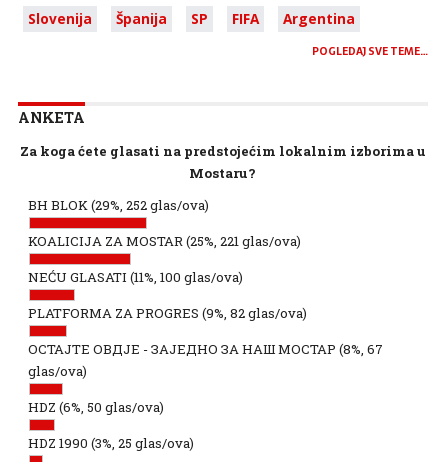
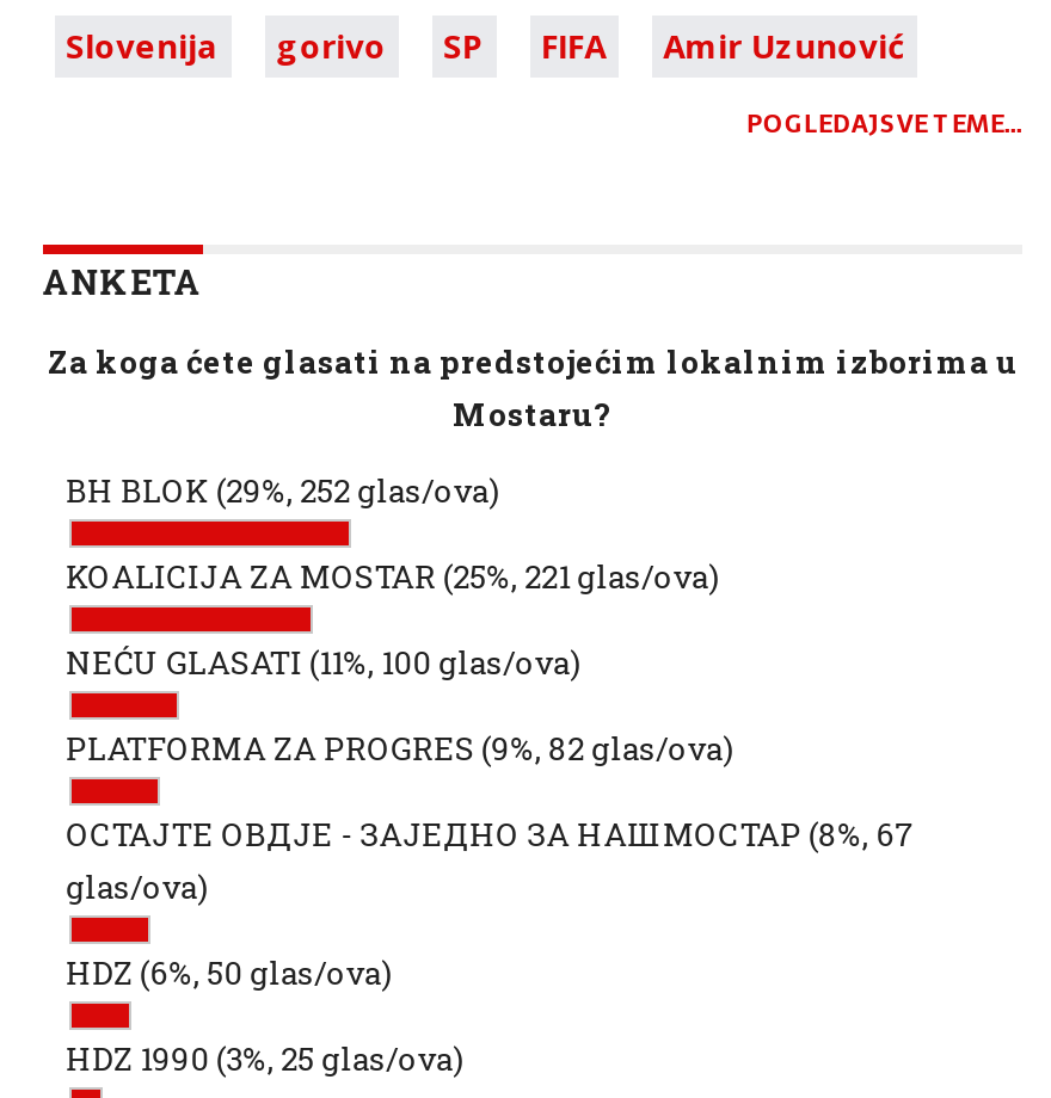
[116,9,167,28] Španija -> [276,23,386,68] gorivo
[283,9,355,28] Argentina -> [663,23,905,68] Amir Uzunović

